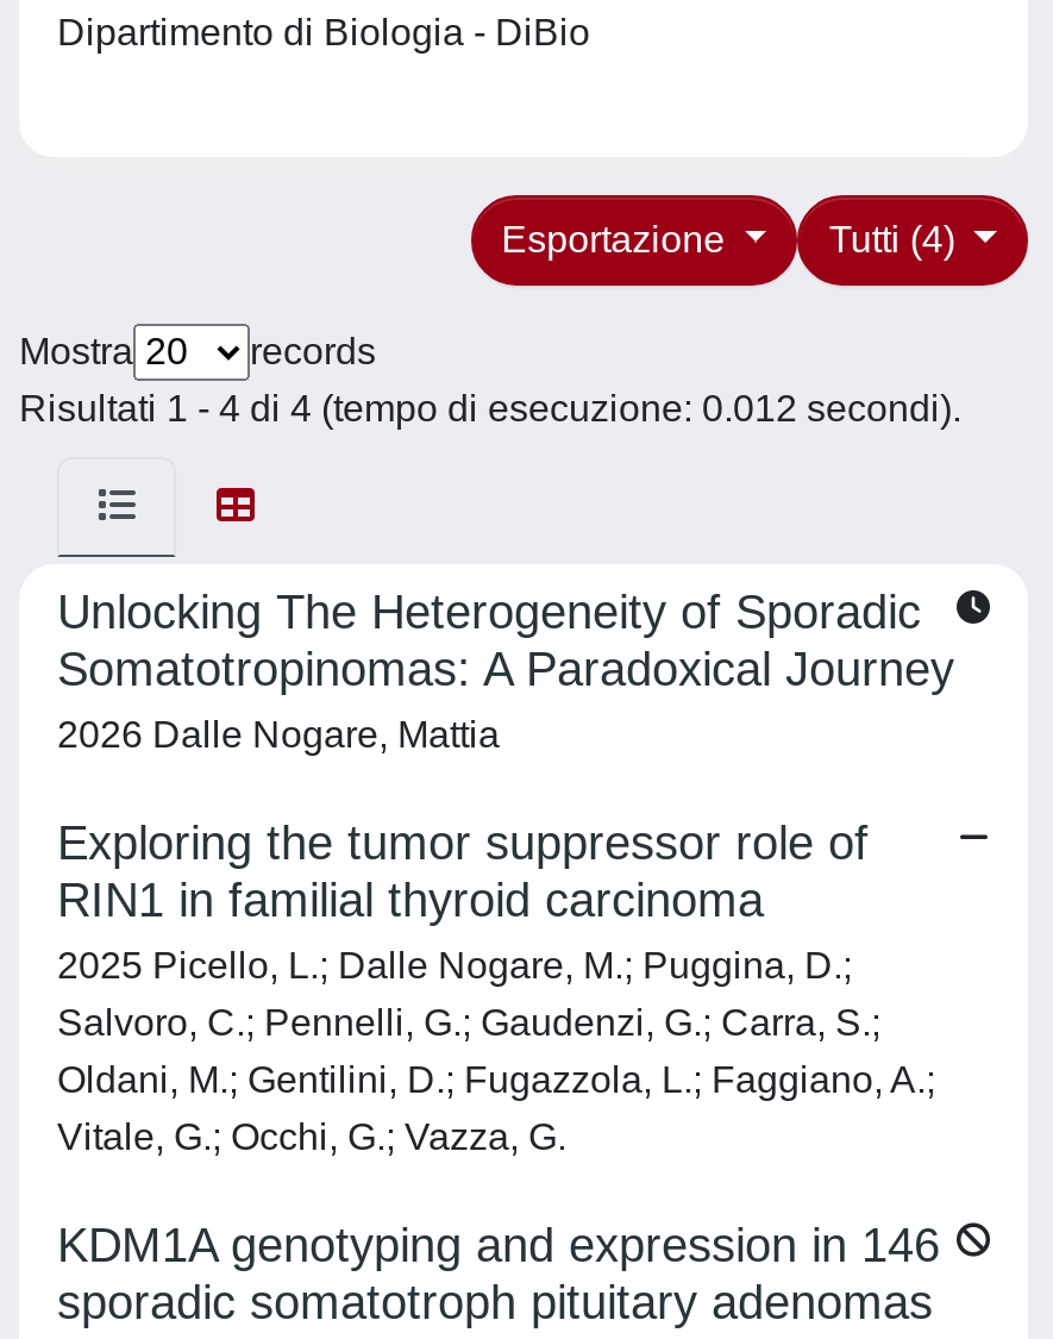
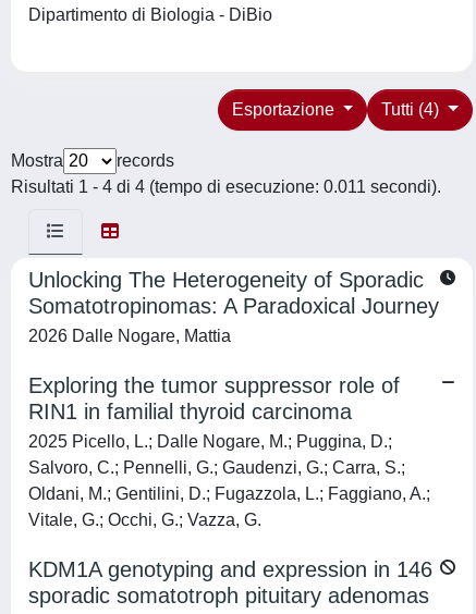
[19,388,961,428] Risultati 1 - 4 di 4 (tempo di esecuzione: 0.012 secondi). -> [11,177,441,196] Risultati 1 - 4 di 4 (tempo di esecuzione: 0.011 secondi).

